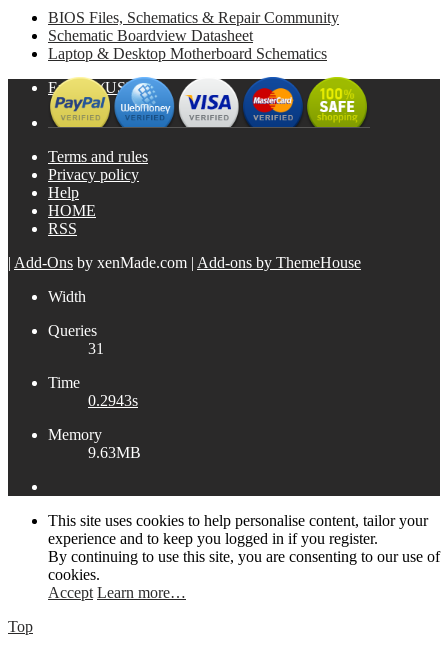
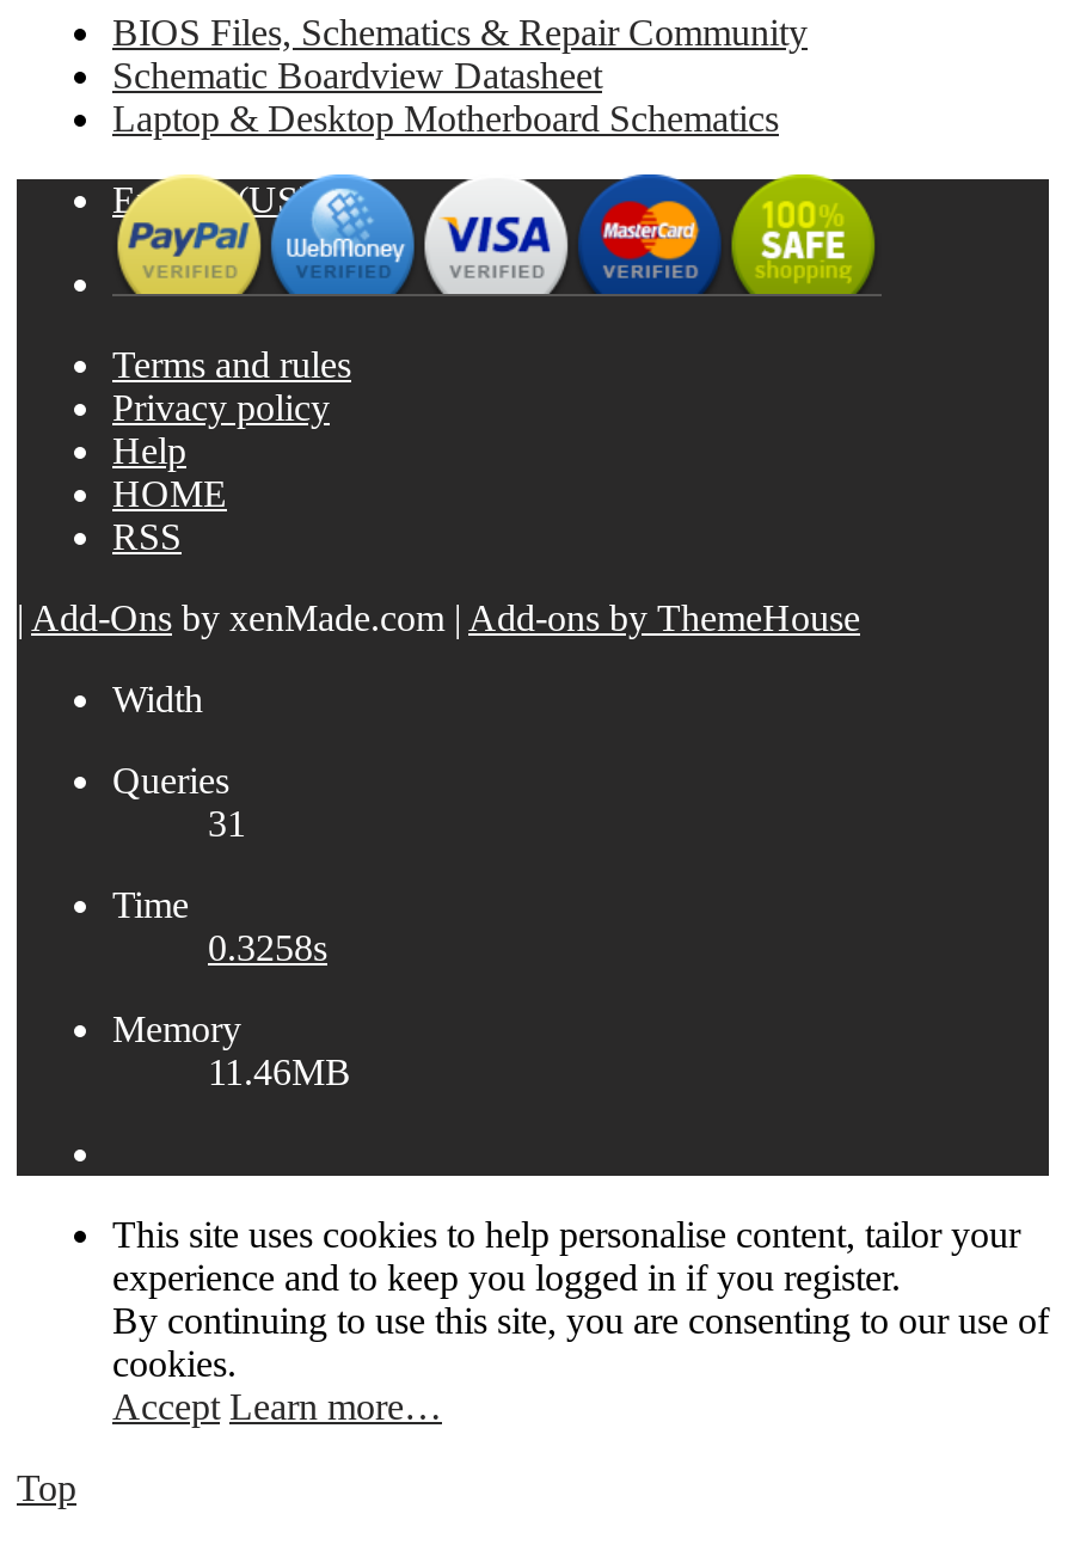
[88,392,138,409] 0.2943s -> [208,927,327,968] 0.3258s
[88,444,141,461] 9.63MB -> [208,1051,351,1092] 11.46MB

